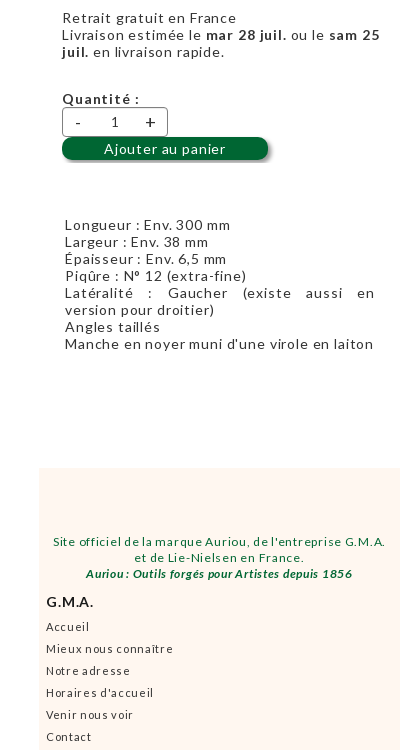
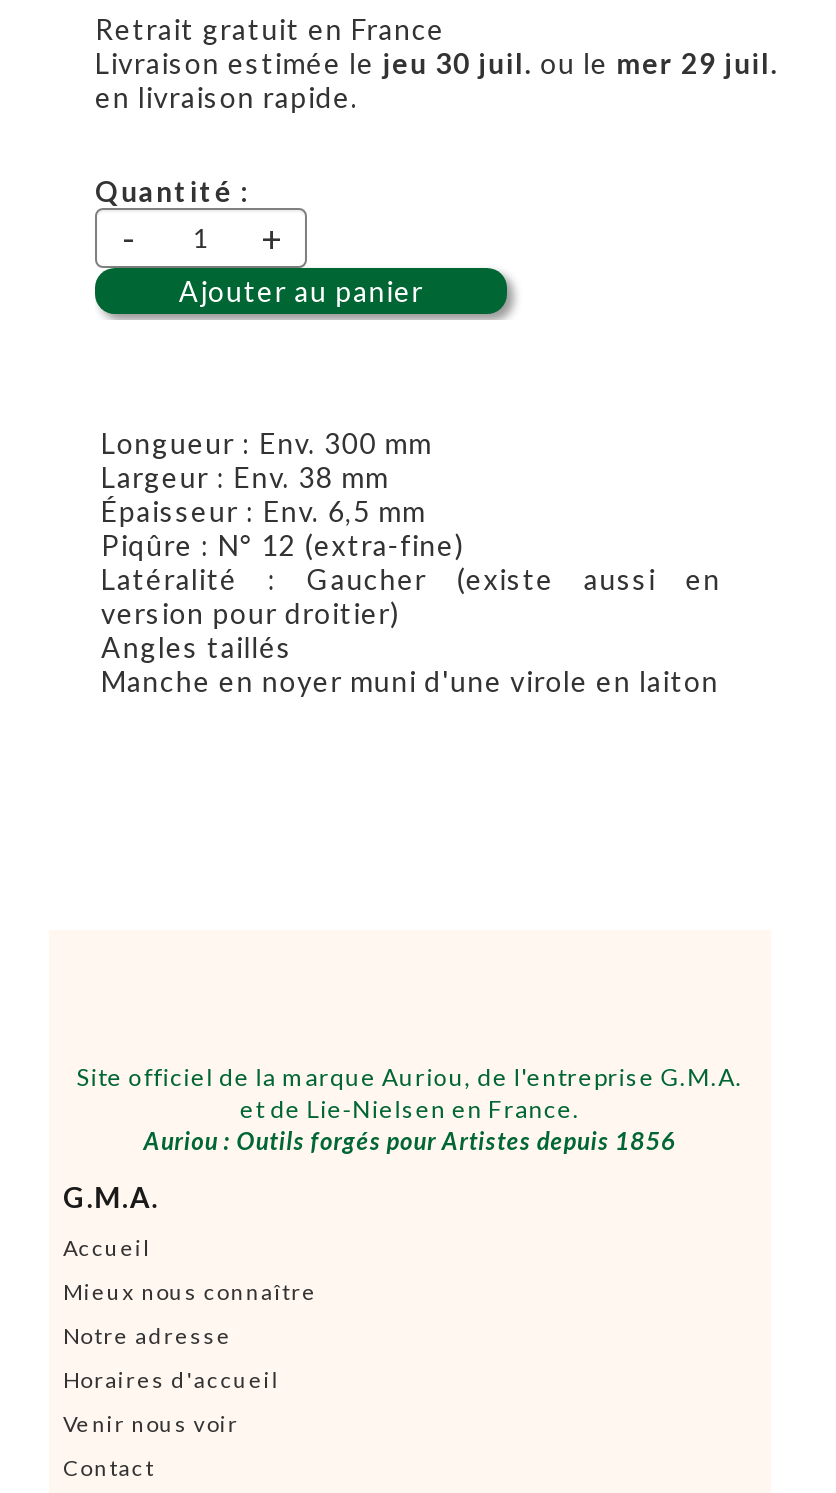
[62,26,380,60] Livraison estimée le mar 28 juil. ou le sam 25 | juil. en livraison rapide. -> [95,46,778,114] Livraison estimée le jeu 30 juil. ou le mer 29 juil. | en livraison rapide.

